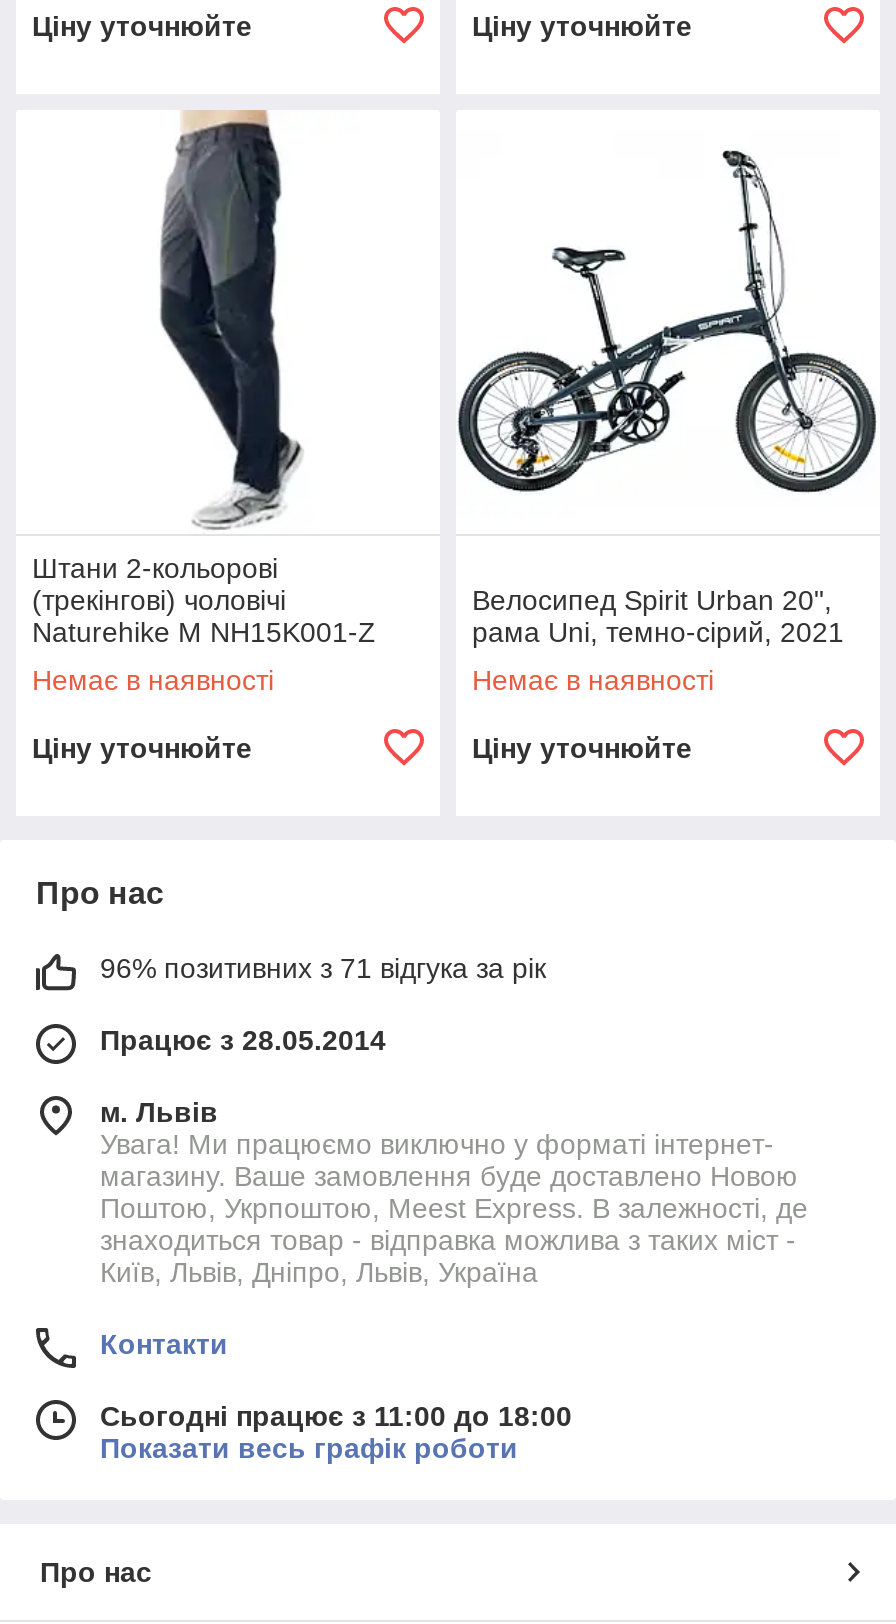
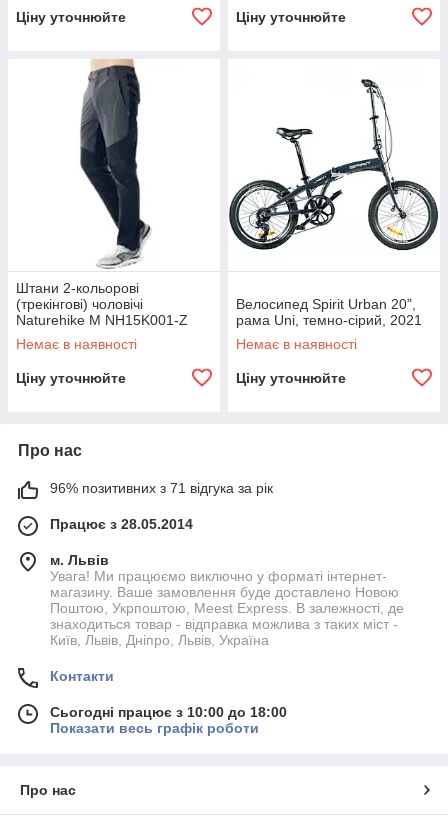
[100,1400,572,1432] Сьогодні працює з 11:00 до 18:00 -> [50,704,287,720] Сьогодні працює з 10:00 до 18:00

